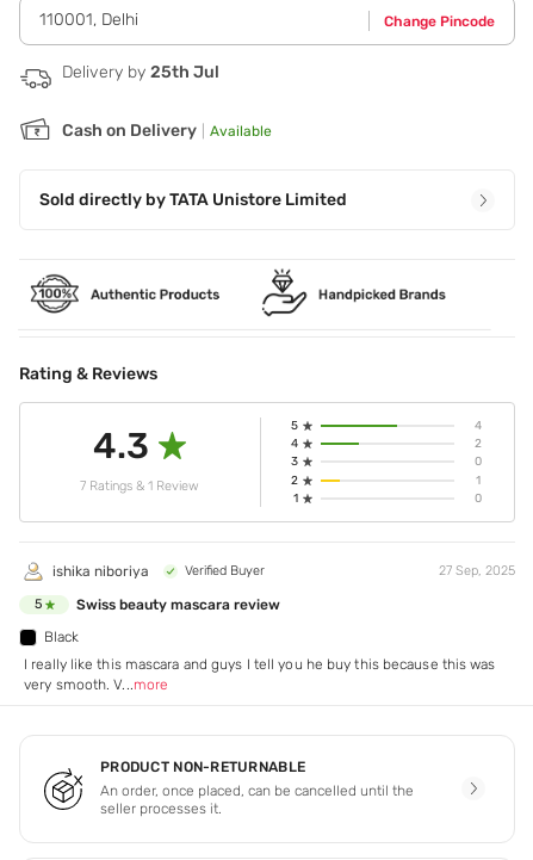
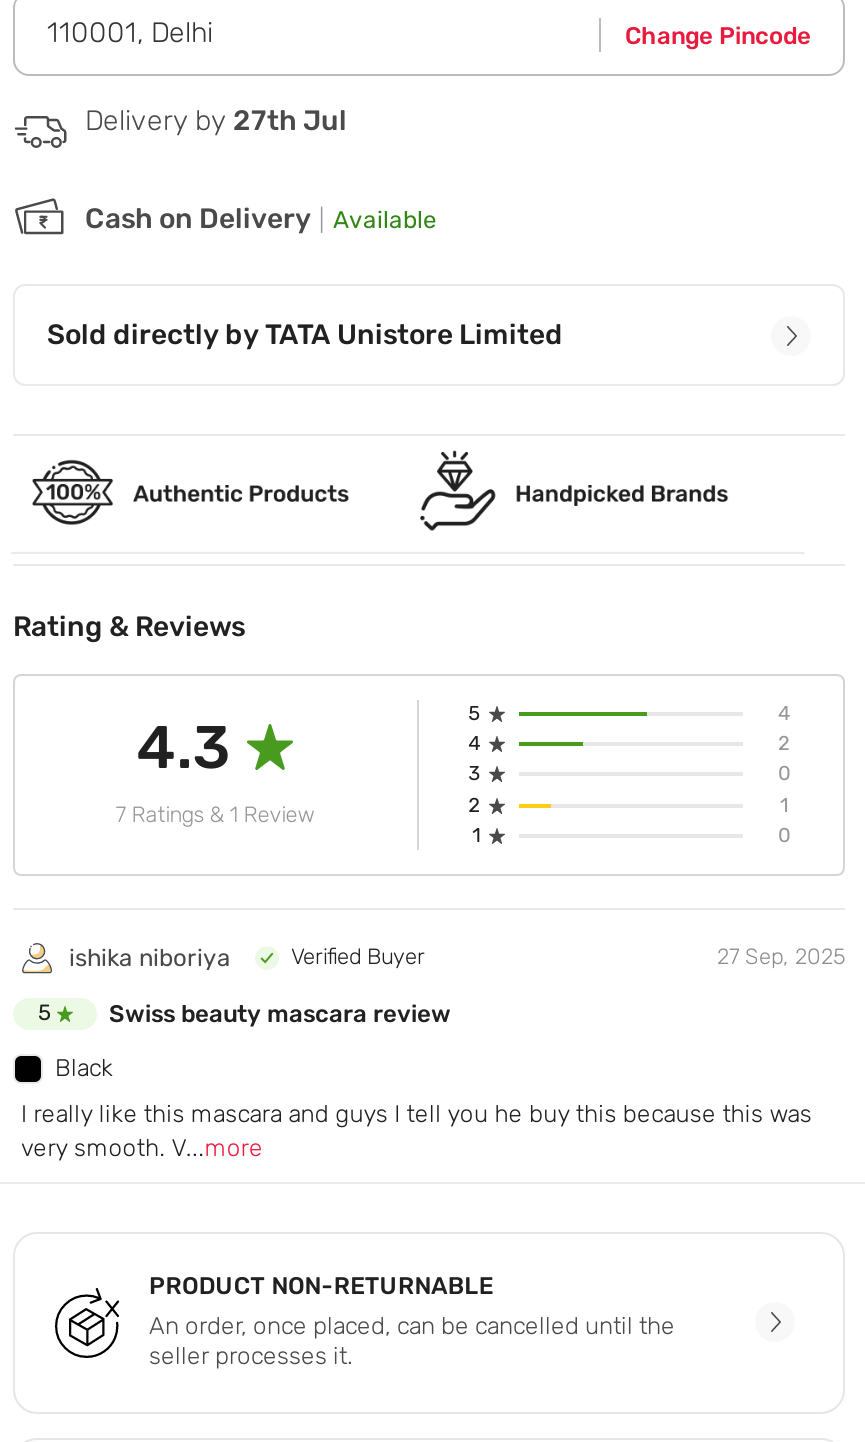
[62,62,219,83] Delivery by 25th Jul -> [85,104,347,138] Delivery by 27th Jul

